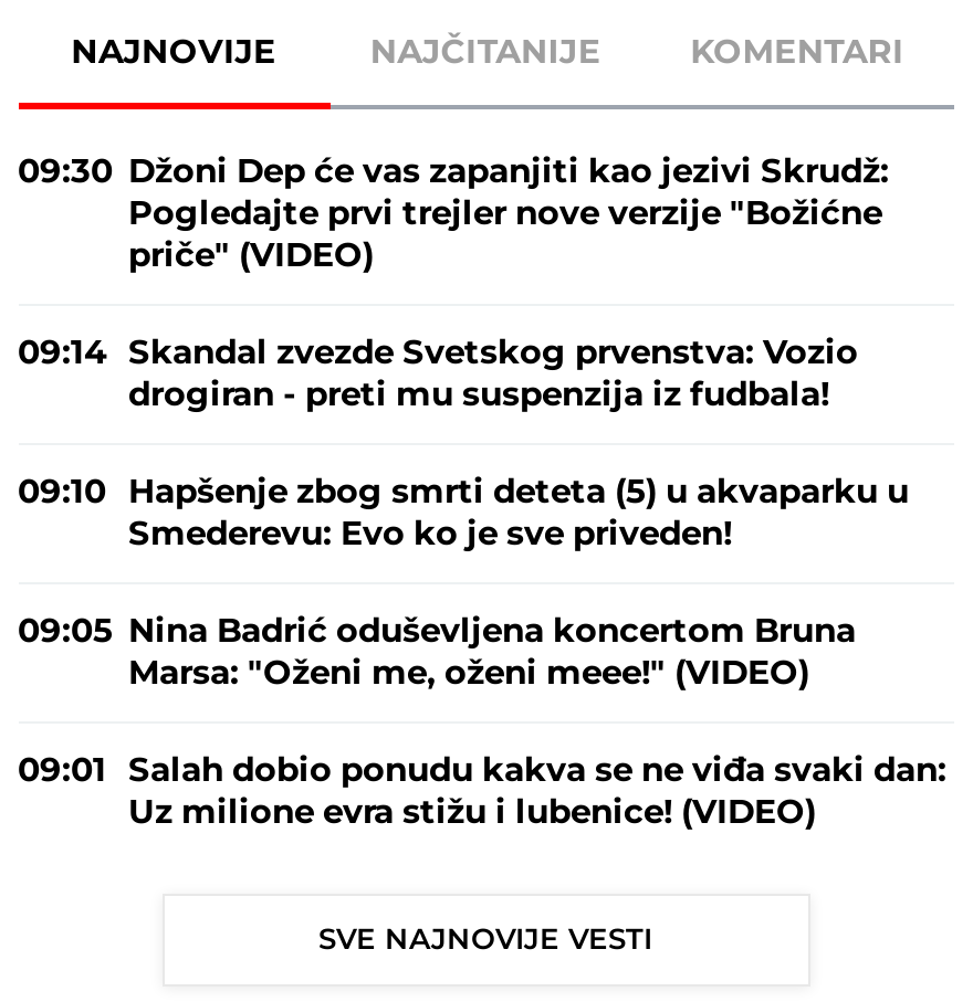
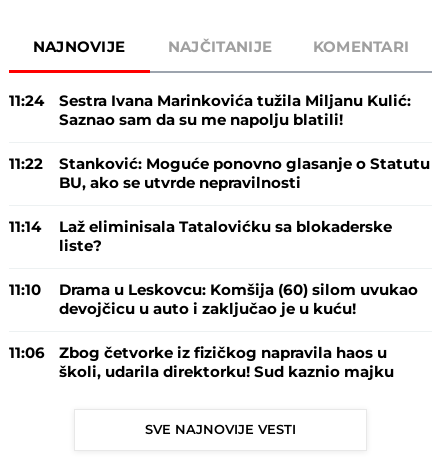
[18,147,113,198] 09:30 -> [8,90,43,113] 11:24
[128,147,889,281] Džoni Dep će vas zapanjiti kao jezivi Skrudž: | Pogledajte prvi trejler nove verzije "Božićne | priče" (VIDEO) -> [58,90,410,132] Sestra Ivana Marinkovića tužila Miljanu Kulić: | Saznao sam da su me napolju blatili!
[18,328,106,379] 09:14 -> [8,153,42,176] 11:22
[128,328,858,421] Skandal zvezde Svetskog prvenstva: Vozio | drogiran - preti mu suspenzija iz fudbala! -> [58,153,429,195] Stanković: Moguće ponovno glasanje o Statutu | BU, ako se utvrde nepravilnosti
[18,467,106,518] 09:10 -> [8,216,40,239] 11:14
[128,467,909,560] Hapšenje zbog smrti deteta (5) u akvaparku u | Smederevu: Evo ko je sve priveden! -> [58,216,391,258] Laž eliminisala Tatalovićku sa blokaderske | liste?
[18,606,113,657] 09:05 -> [8,279,40,302] 11:10
[128,606,856,699] Nina Badrić oduševljena koncertom Bruna | Marsa: "Oženi me, oženi meee!" (VIDEO) -> [58,279,417,321] Drama u Leskovcu: Komšija (60) silom uvukao | devojčicu u auto i zaključao je u kuću!
[18,745,106,796] 09:01 -> [8,342,44,365] 11:06
[128,745,946,838] Salah dobio ponudu kakva se ne viđa svaki dan: | Uz milione evra stižu i lubenice! (VIDEO) -> [58,342,393,384] Zbog četvorke iz fizičkog napravila haos u | školi, udarila direktorku! Sud kaznio majku

